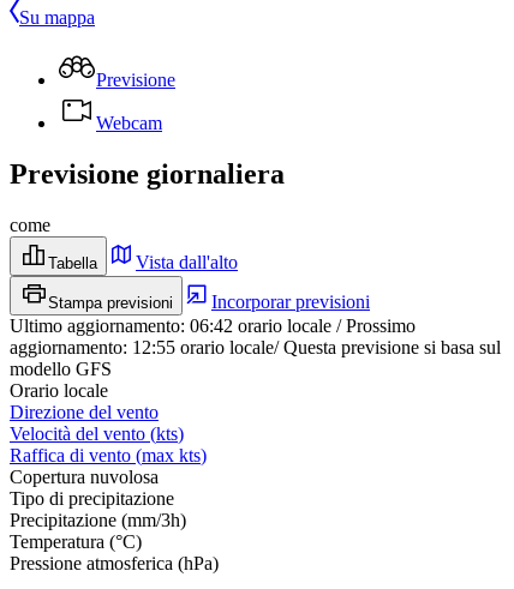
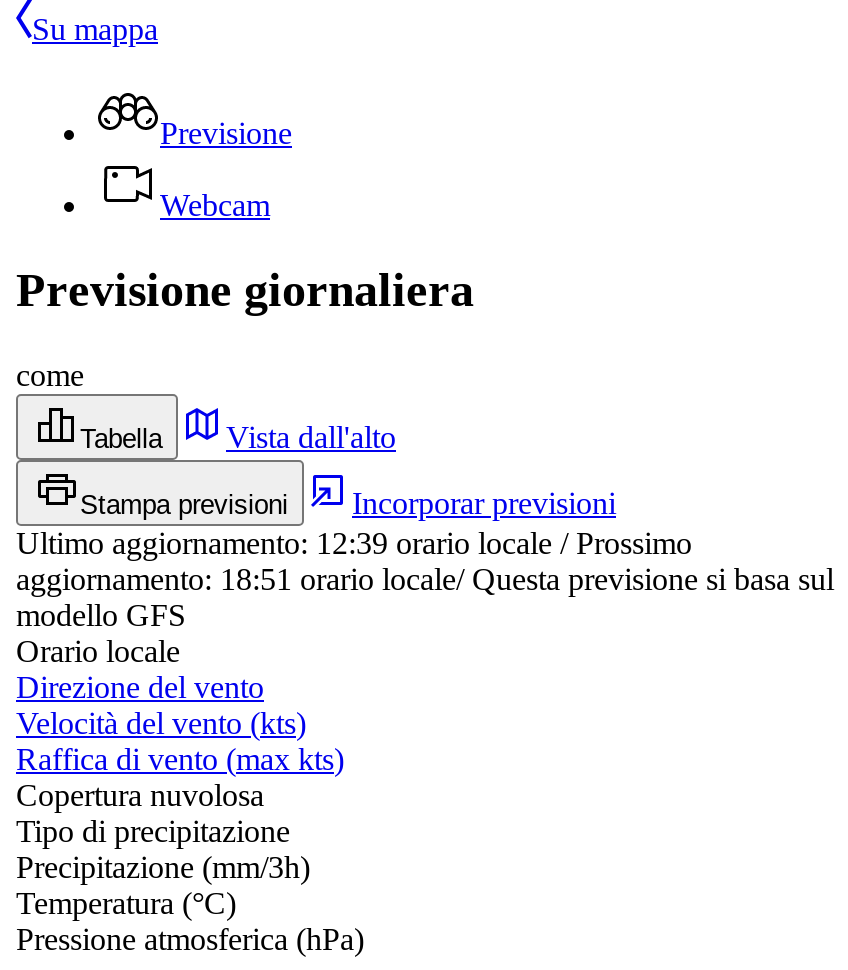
[10,315,416,336] Ultimo aggiornamento: 06:42 orario locale / Prossimo -> [16,525,692,559] Ultimo aggiornamento: 12:39 orario locale / Prossimo
[10,337,501,357] aggiornamento: 12:55 orario locale/ Questa previsione si basa sul -> [16,561,834,595] aggiornamento: 18:51 orario locale/ Questa previsione si basa sul

